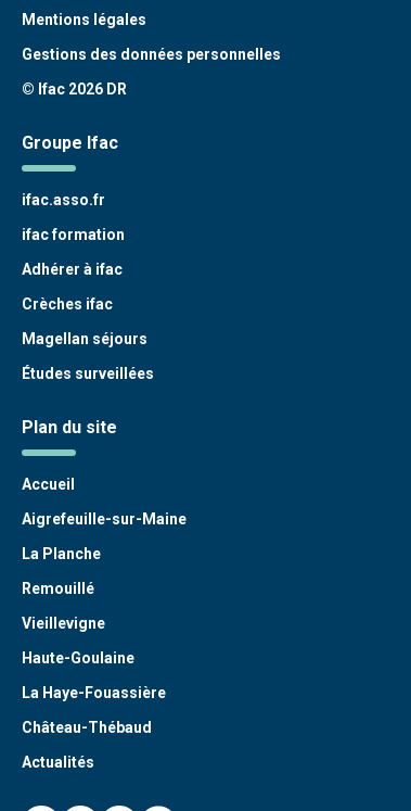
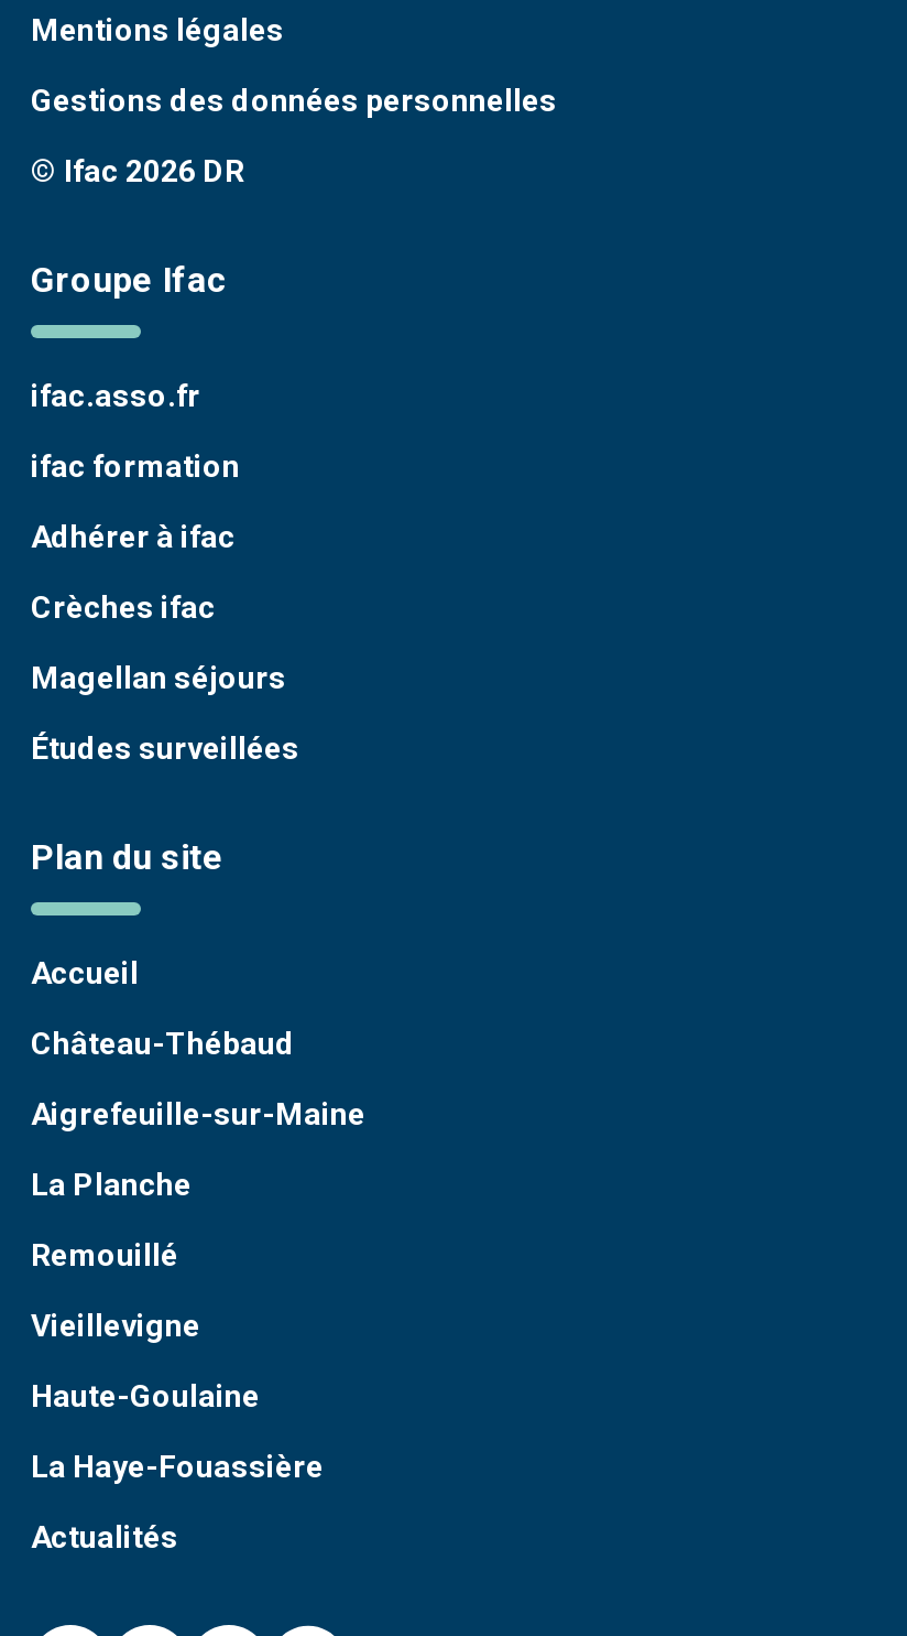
moved [22,511,187,702] -> [31,1097,365,1485]: Aigrefeuille-sur-Maine | La Planche | Remouillé | Vieillevigne | Haute-Goulaine | La Haye-Fouassière
moved [22,719,152,737] -> [31,1027,295,1062]: Château-Thébaud

